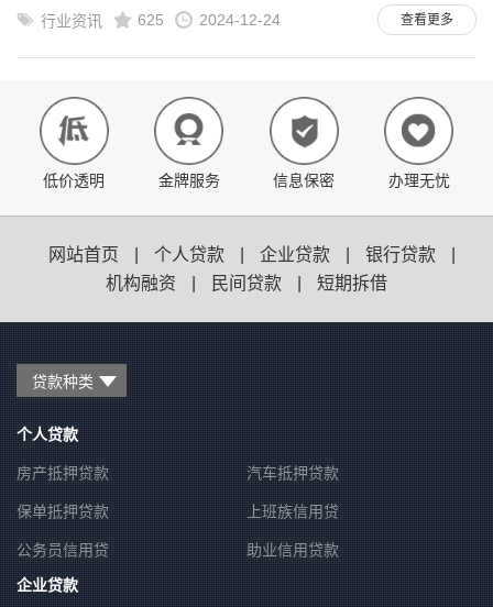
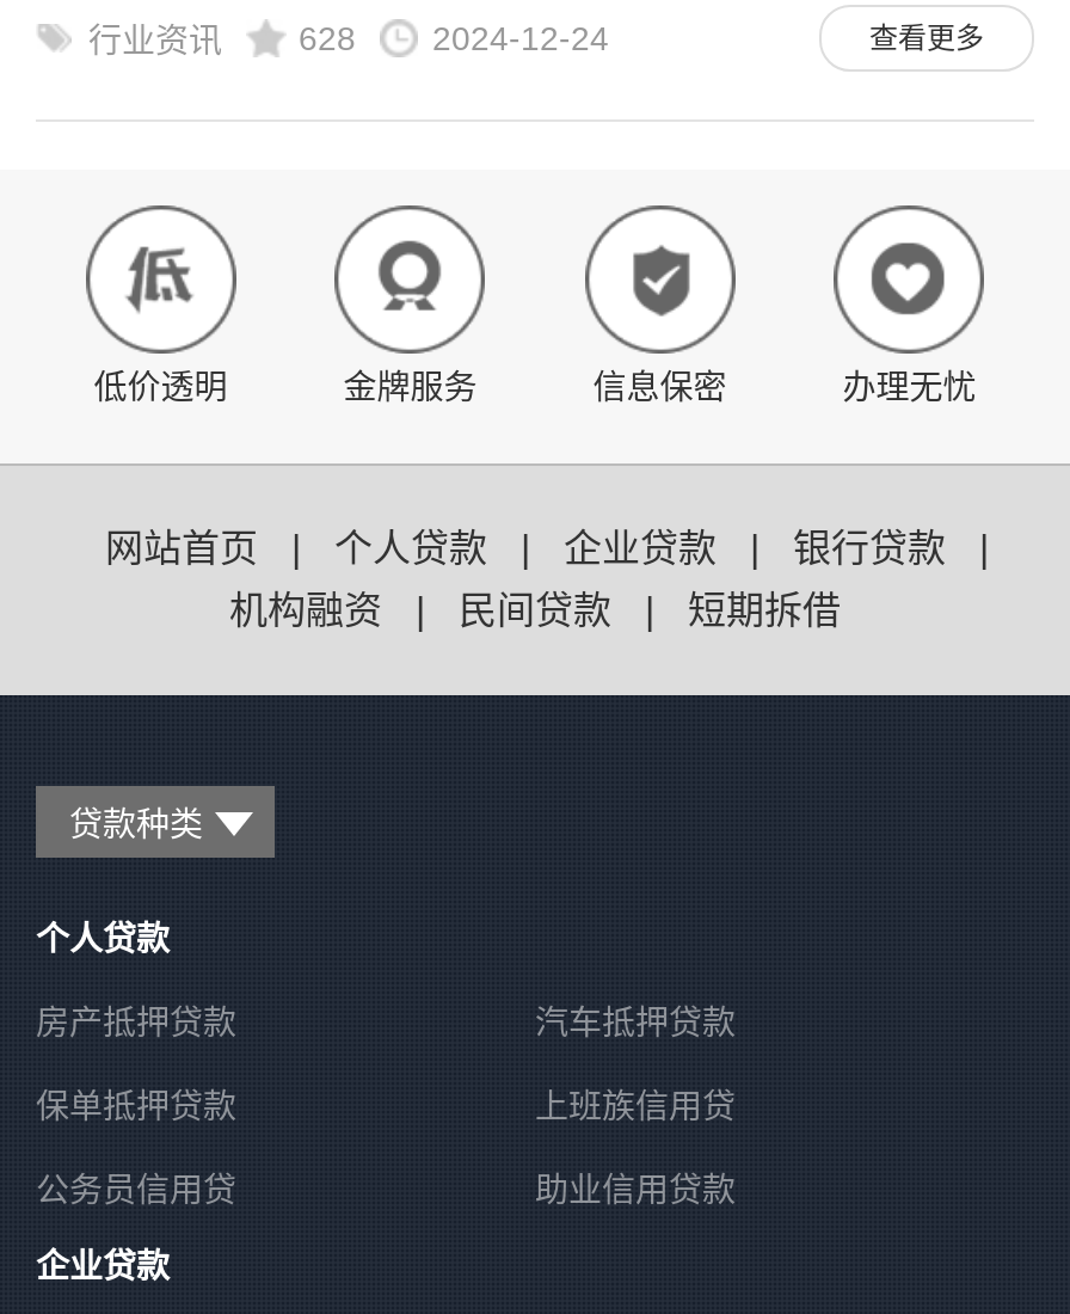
[41,11,281,29] 行业资讯 625 2024-12-24 -> [88,19,609,59] 行业资讯 628 2024-12-24

